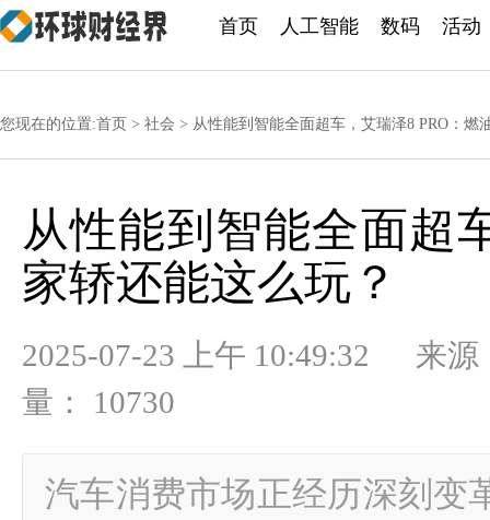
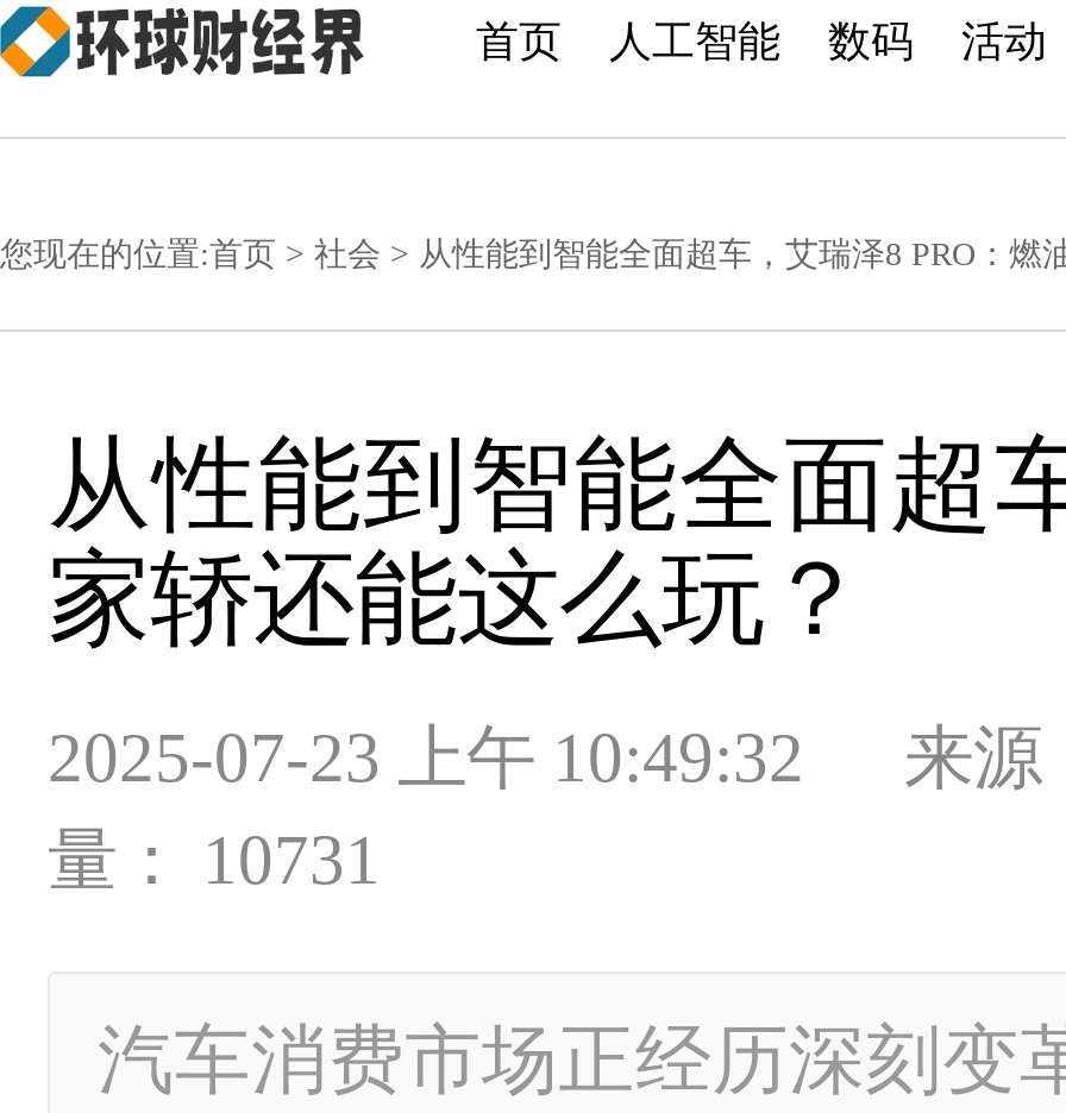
[22,385,175,419] 量： 10730 -> [48,822,381,898] 量： 10731

